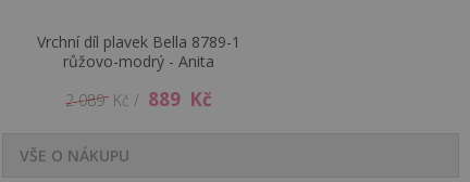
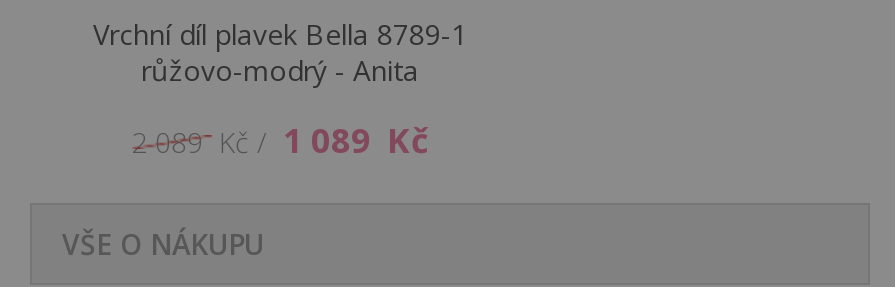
[65,87,212,111] 2 089 Kč / 889 Kč -> [131,117,429,163] 2 089 Kč / 1 089 Kč

